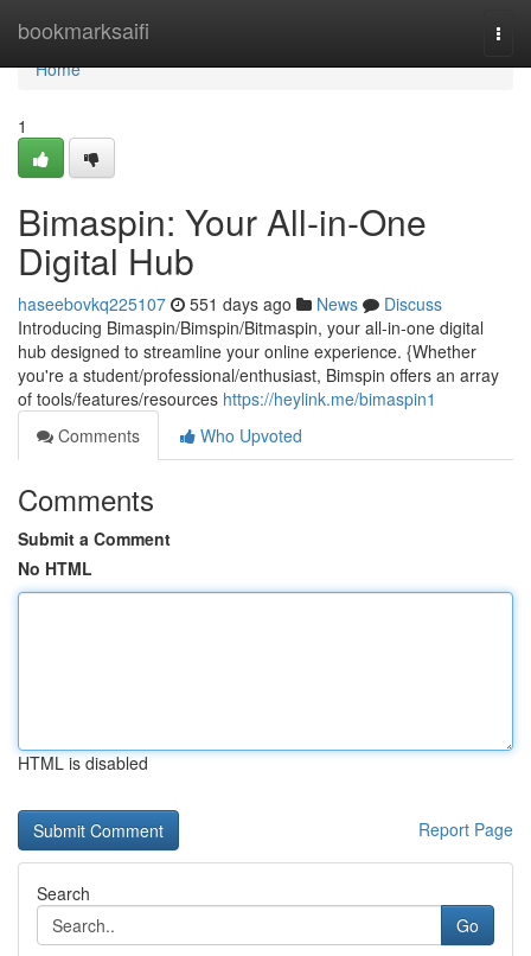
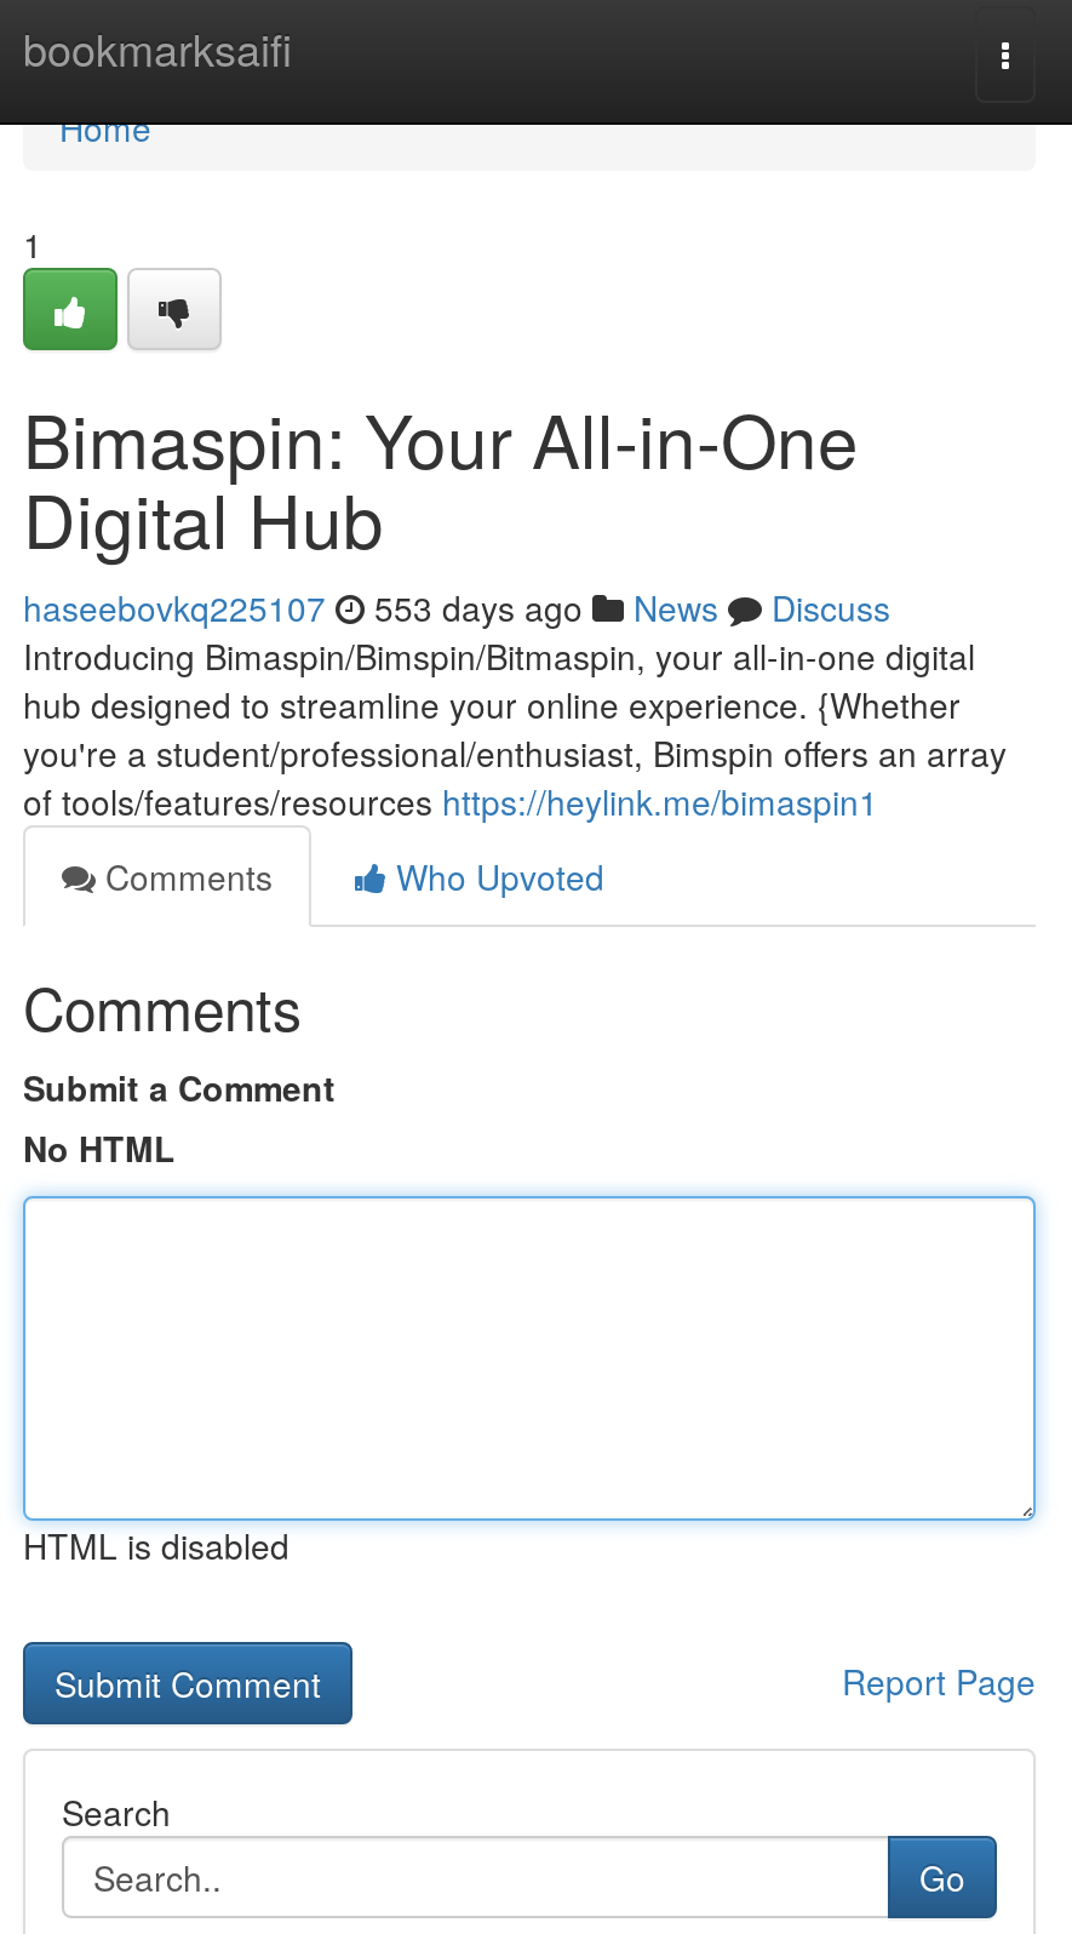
[18,292,442,316] haseebovkq225107 551 days ago News Discuss -> [23,583,890,631] haseebovkq225107 553 days ago News Discuss

